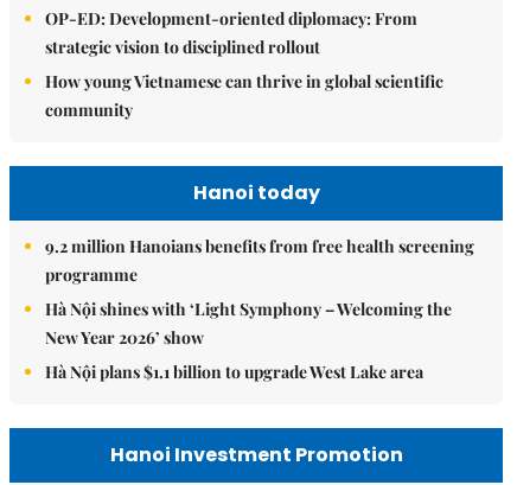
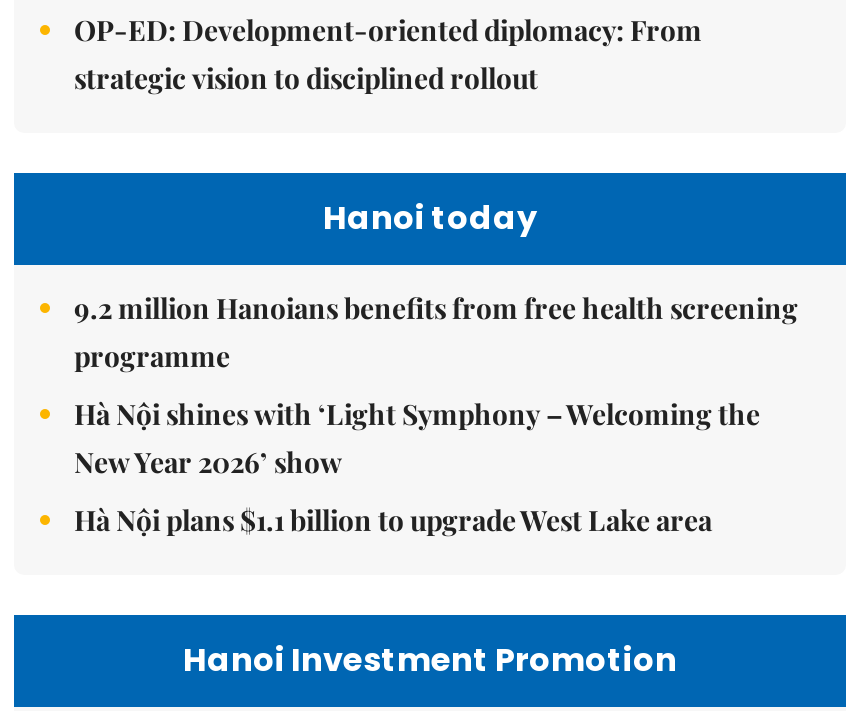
[45,70,443,121] How young Vietnamese can thrive in global scientific | community -> none

